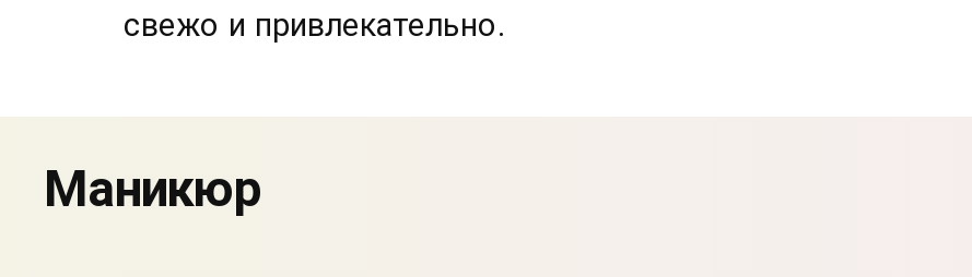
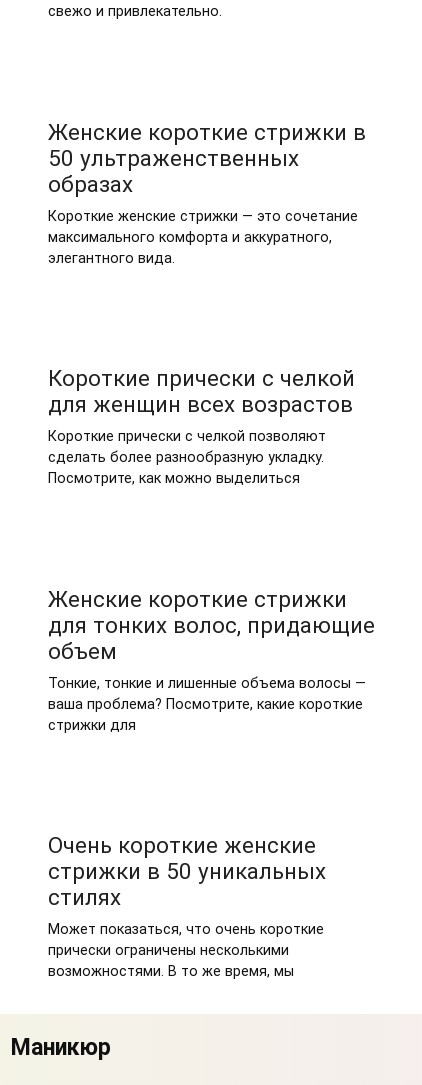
none -> [47,119,365,267] Женские короткие стрижки в | 50 ультраженственных | образах | Короткие женские стрижки — это сочетание | максимального комфорта и аккуратного, | элегантного вида.
none -> [47,365,354,487] Короткие прически с челкой | для женщин всех возрастов | Короткие прически с челкой позволяют | сделать более разнообразную укладку. | Посмотрите, как можно выделиться
none -> [47,586,374,734] Женские короткие стрижки | для тонких волос, придающие | объем | Тонкие, тонкие и лишенные объема волосы — | ваша проблема? Посмотрите, какие короткие | стрижки для
none -> [47,832,325,980] Очень короткие женские | стрижки в 50 уникальных | стилях | Может показаться, что очень короткие | прически ограничены несколькими | возможностями. В то же время, мы

